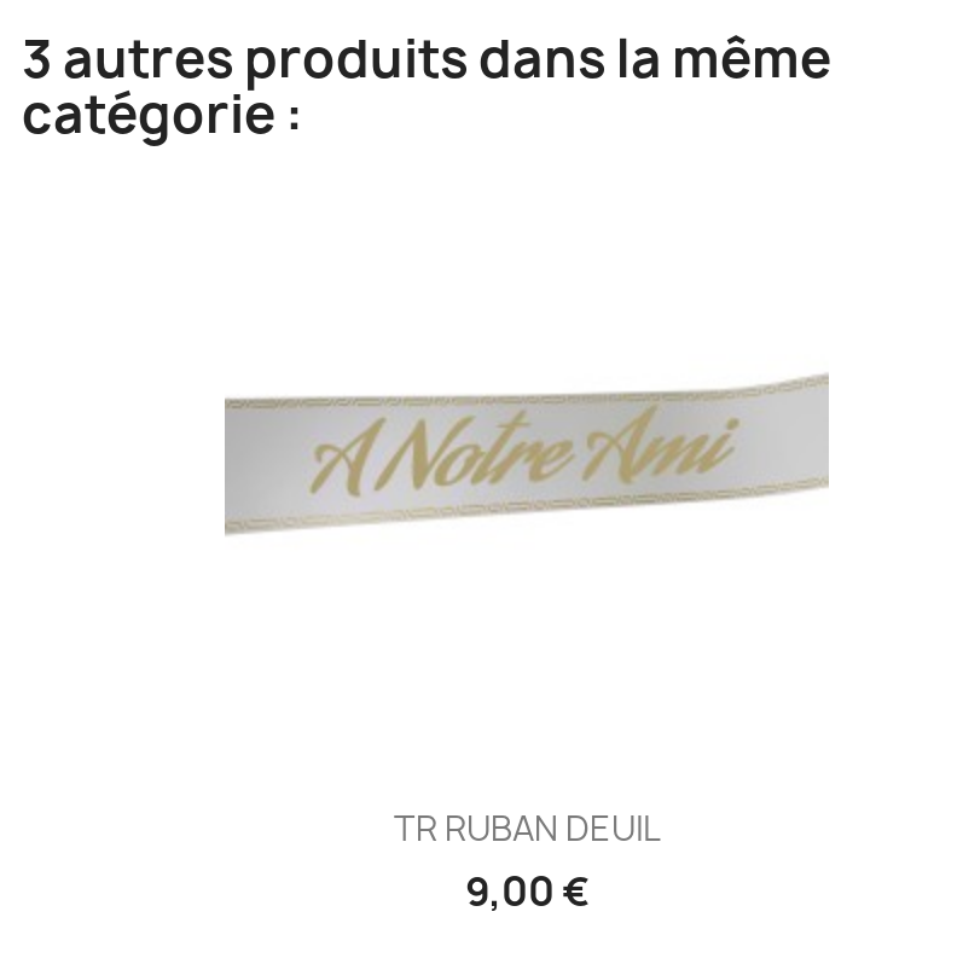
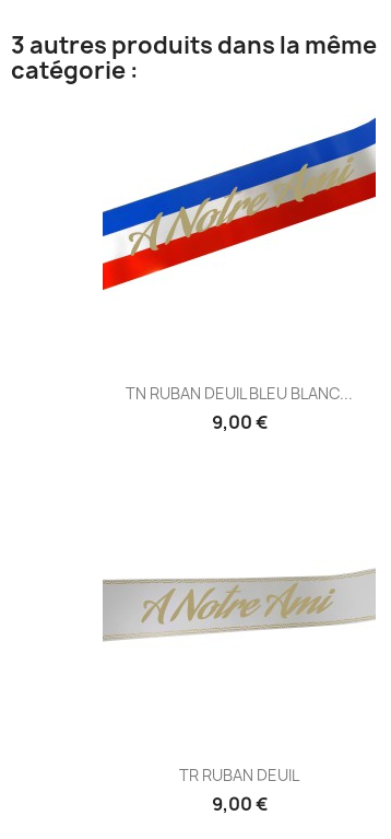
none -> [102,117,377,291] [image]
none -> [126,383,353,434] TN RUBAN DEUIL BLEU BLANC... | 9,00 €

